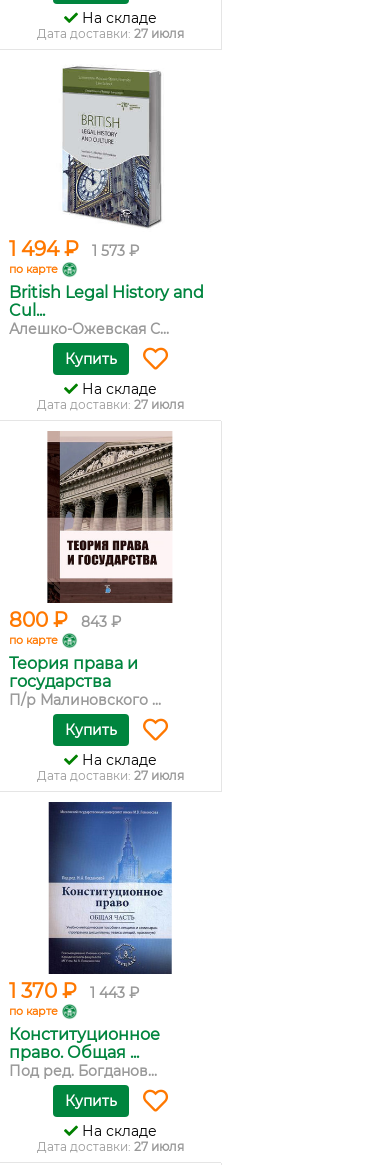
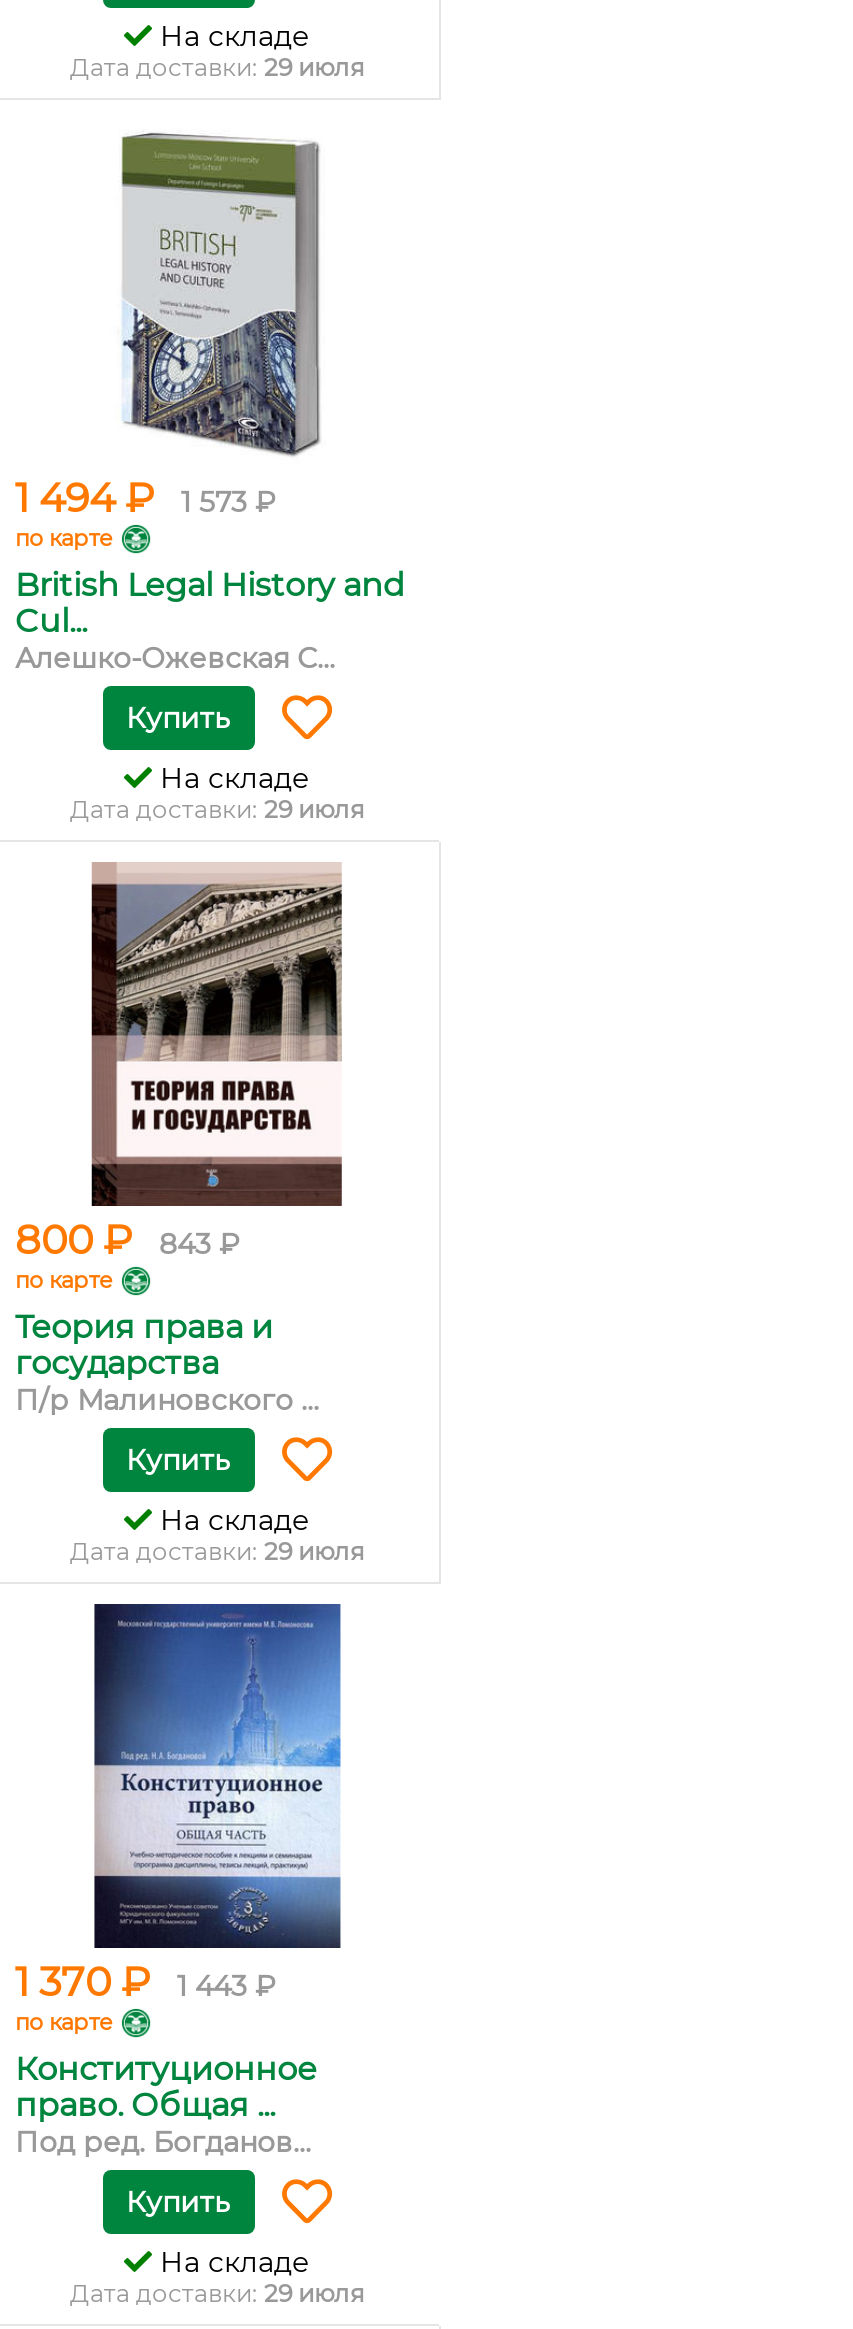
[36,26,183,41] Дата доставки: 27 июля -> [70,52,364,82] Дата доставки: 29 июля
[36,397,183,412] Дата доставки: 27 июля -> [70,794,364,824] Дата доставки: 29 июля
[36,768,183,783] Дата доставки: 27 июля -> [70,1536,364,1566] Дата доставки: 29 июля
[36,1139,183,1154] Дата доставки: 27 июля -> [70,2278,364,2308] Дата доставки: 29 июля

